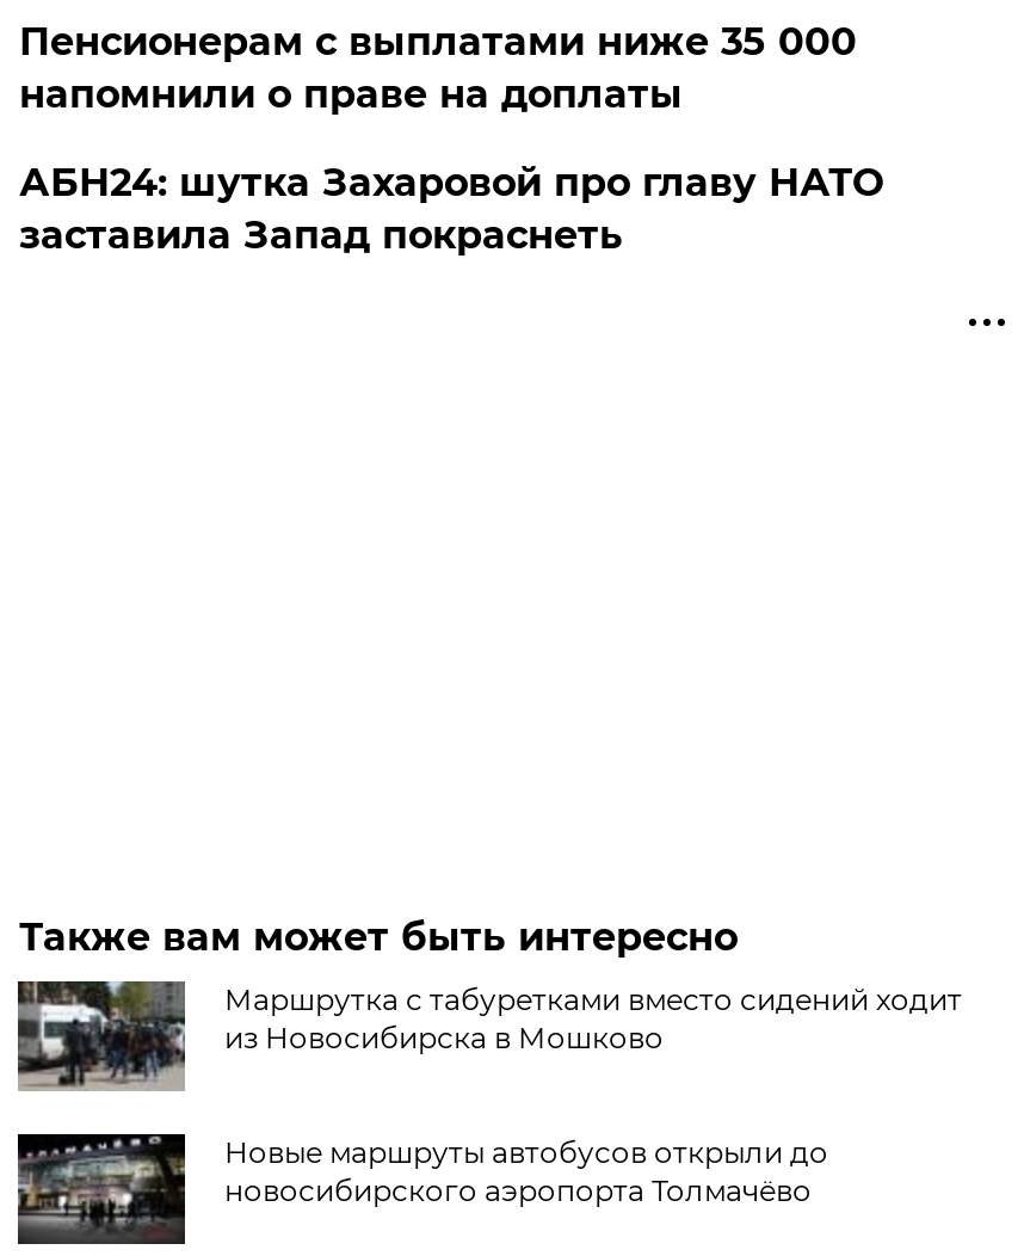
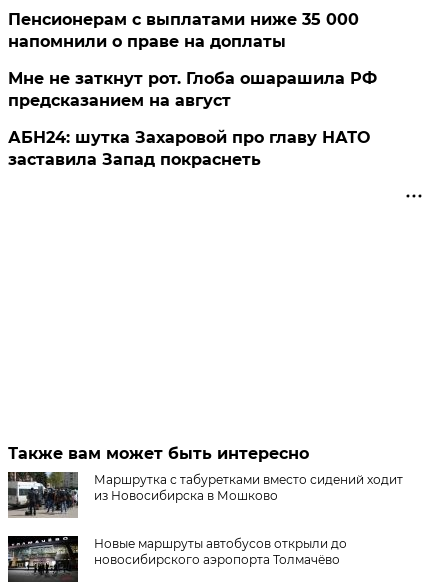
none -> [8,69,377,110] Мне не заткнут рот. Глоба ошарашила РФ | предсказанием на август

